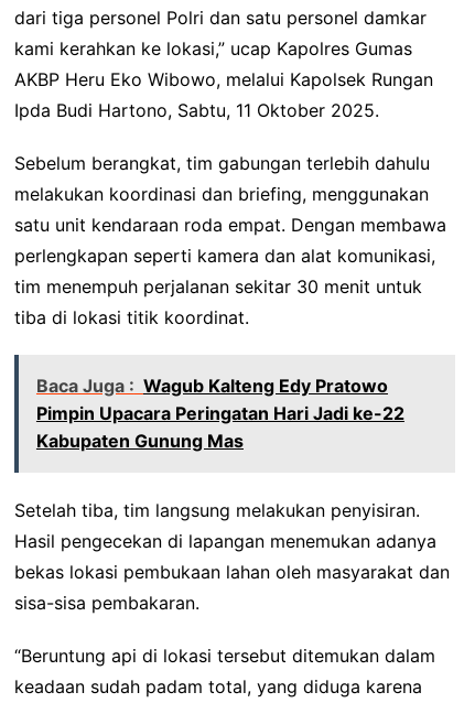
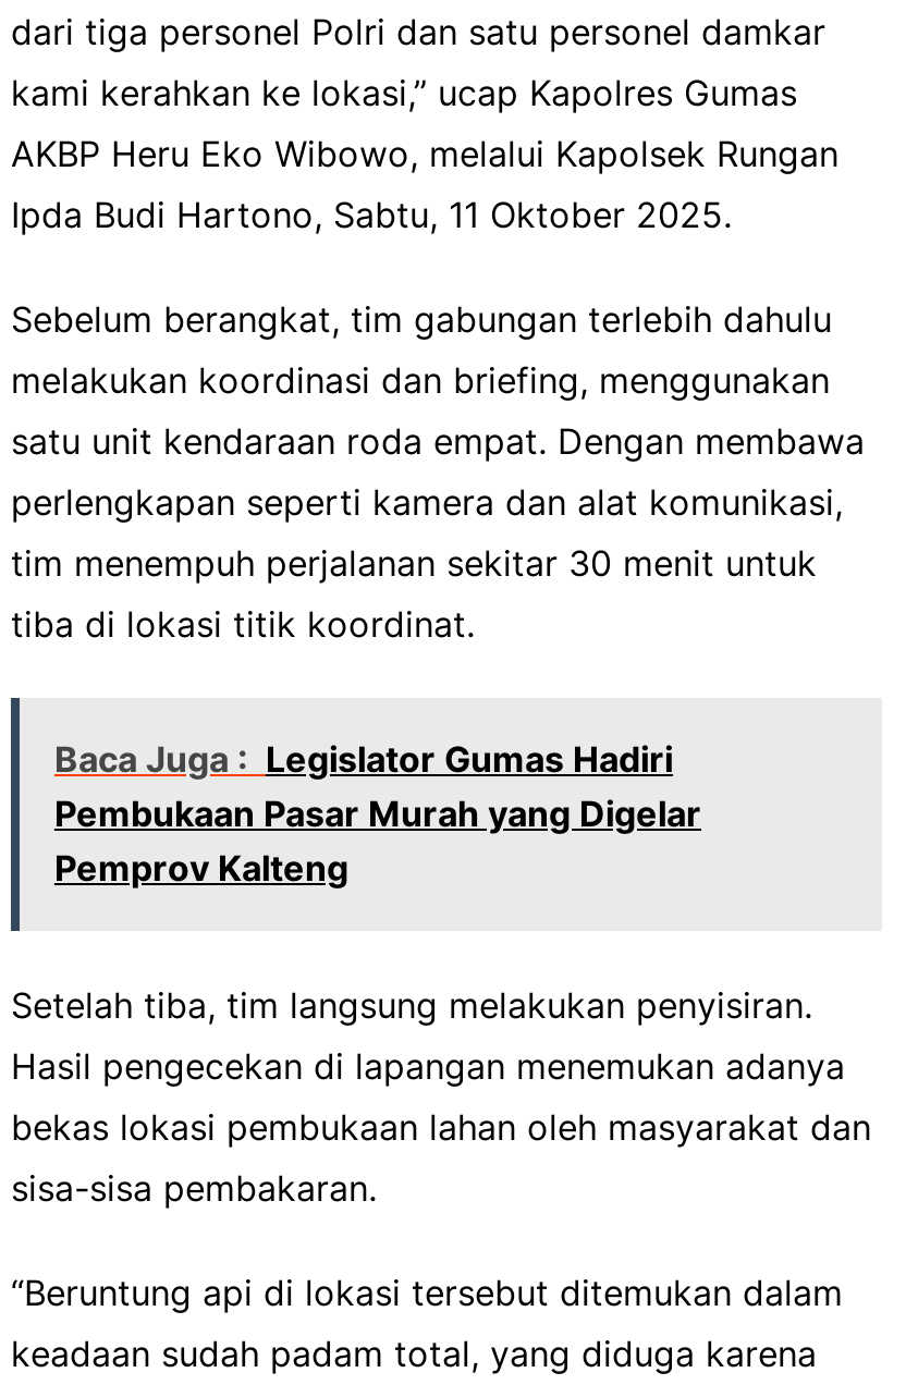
[36,374,404,452] Baca Juga : Wagub Kalteng Edy Pratowo | Pimpin Upacara Peringatan Hari Jadi ke-22 | Kabupaten Gunung Mas -> [54,737,701,889] Baca Juga : Legislator Gumas Hadiri | Pembukaan Pasar Murah yang Digelar | Pemprov Kalteng

